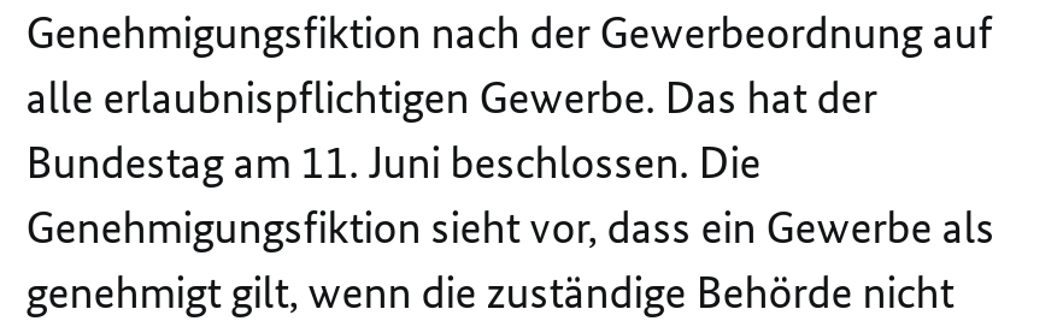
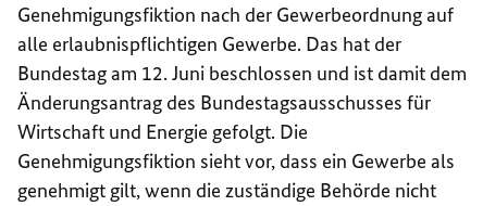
[26,136,761,191] Bundestag am 11. Juni beschlossen. Die -> [18,61,467,145] Bundestag am 12. Juni beschlossen und ist damit dem | Änderungsantrag des Bundestagsausschusses für | Wirtschaft und Energie gefolgt. Die

